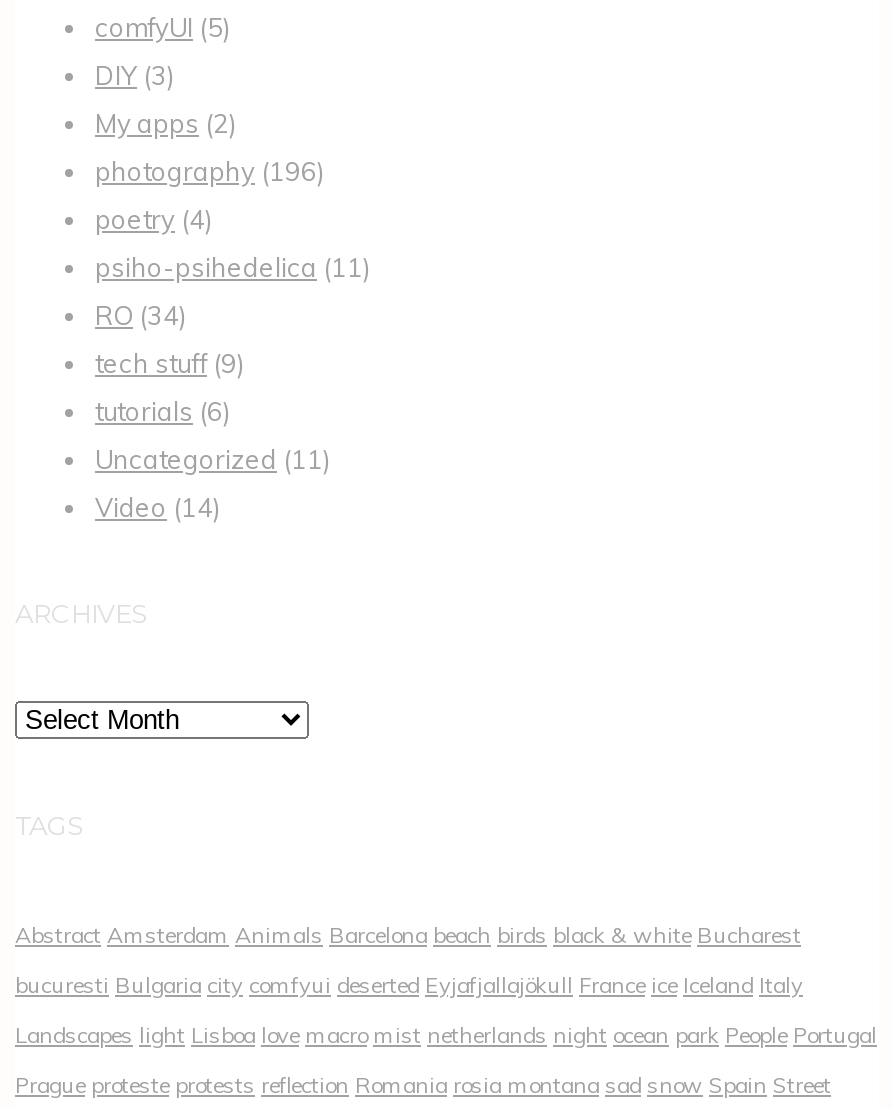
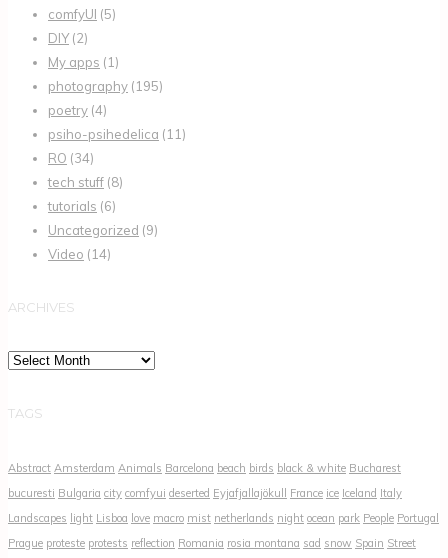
[95,58,175,90] DIY (3) -> [48,30,88,46] DIY (2)
[95,106,237,138] My apps (2) -> [48,54,119,70] My apps (1)
[95,154,325,186] photography (196) -> [48,78,163,94] photography (195)
[95,346,245,378] tech stuff (9) -> [48,174,123,190] tech stuff (8)
[95,442,331,474] Uncategorized (11) -> [48,222,158,238] Uncategorized (9)

